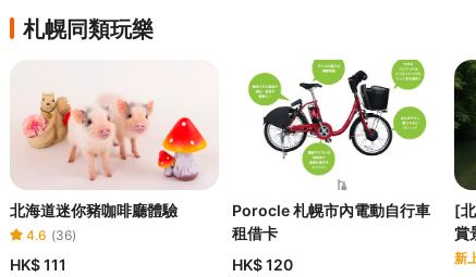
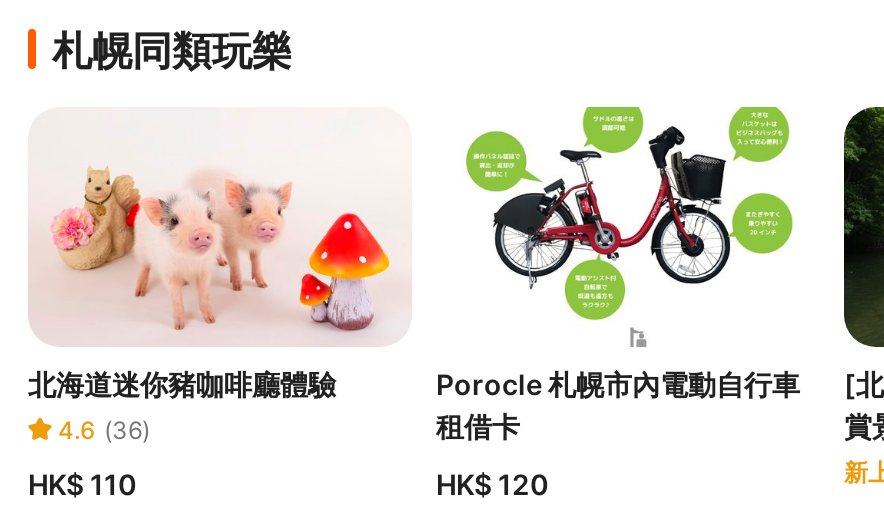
[10,255,66,273] HK$ 111 -> [28,466,136,500] HK$ 110

